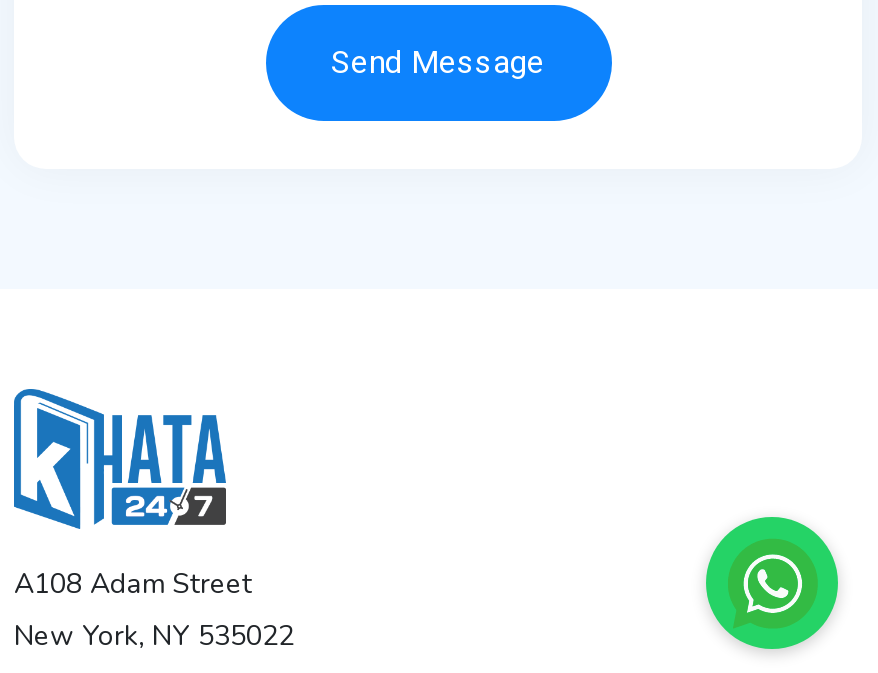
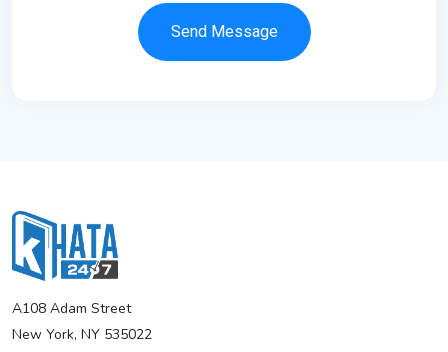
[704,515,840,653] [image] -> none

